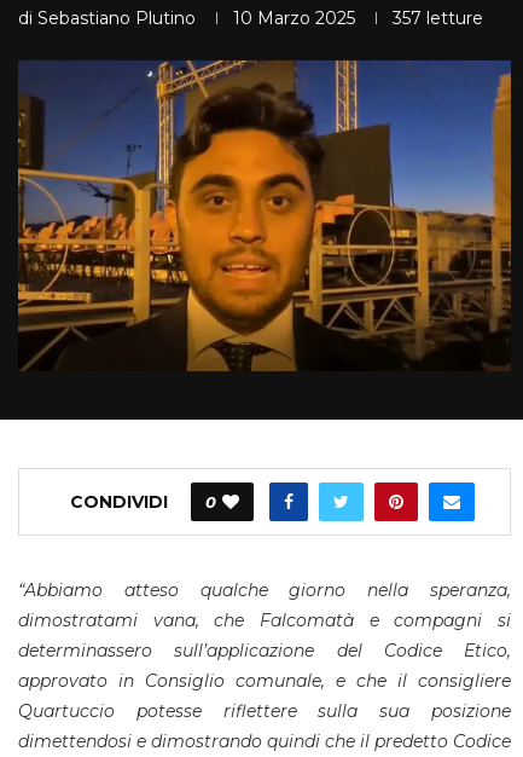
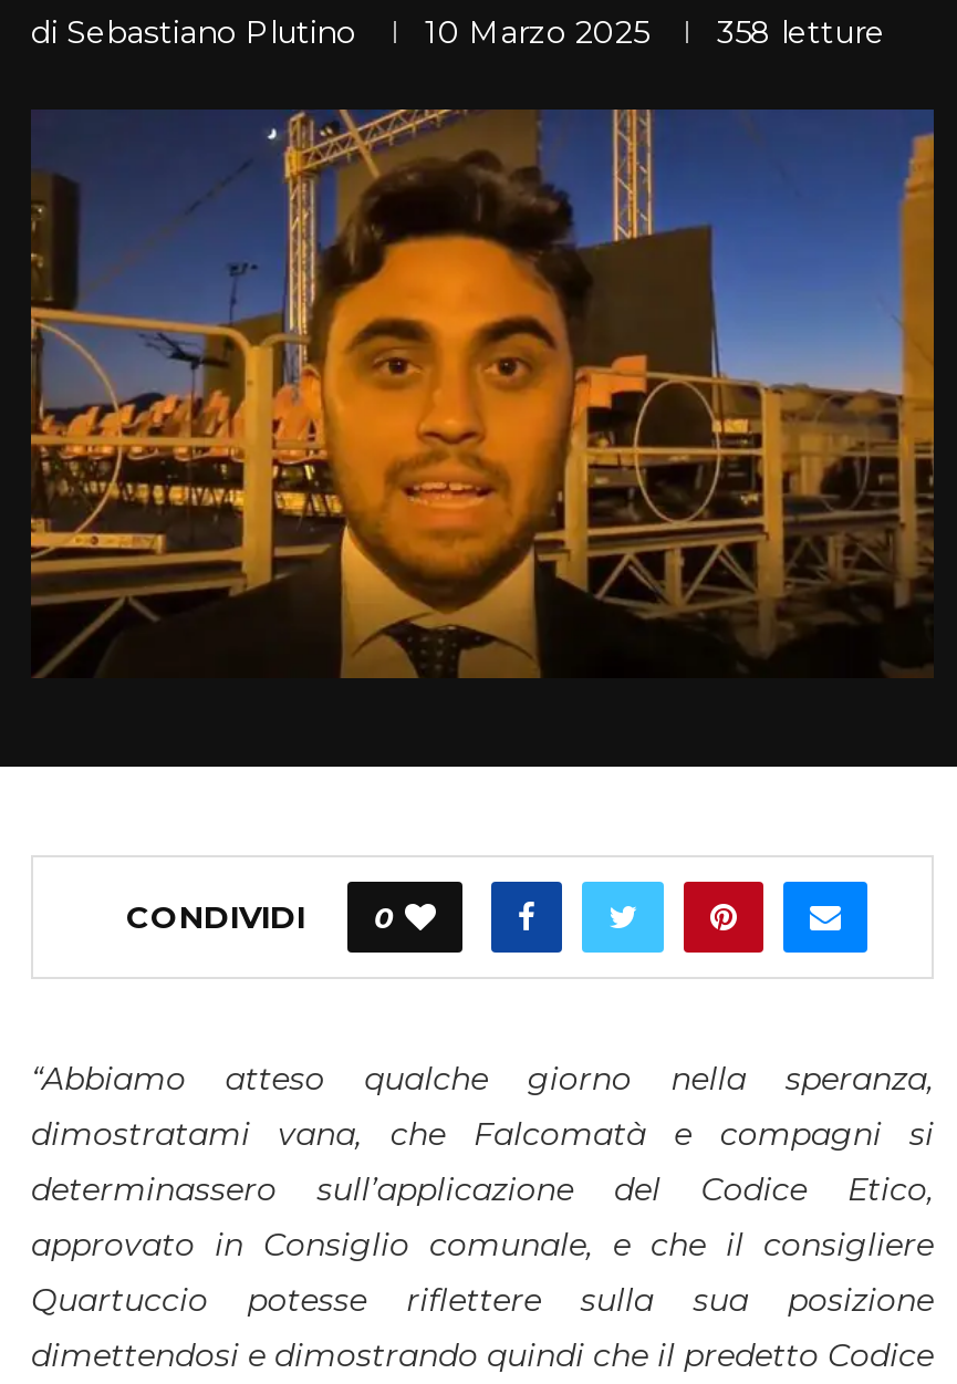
[18,7,483,29] di Sebastiano Plutino 10 Marzo 2025 357 letture -> [31,12,885,52] di Sebastiano Plutino 10 Marzo 2025 358 letture

